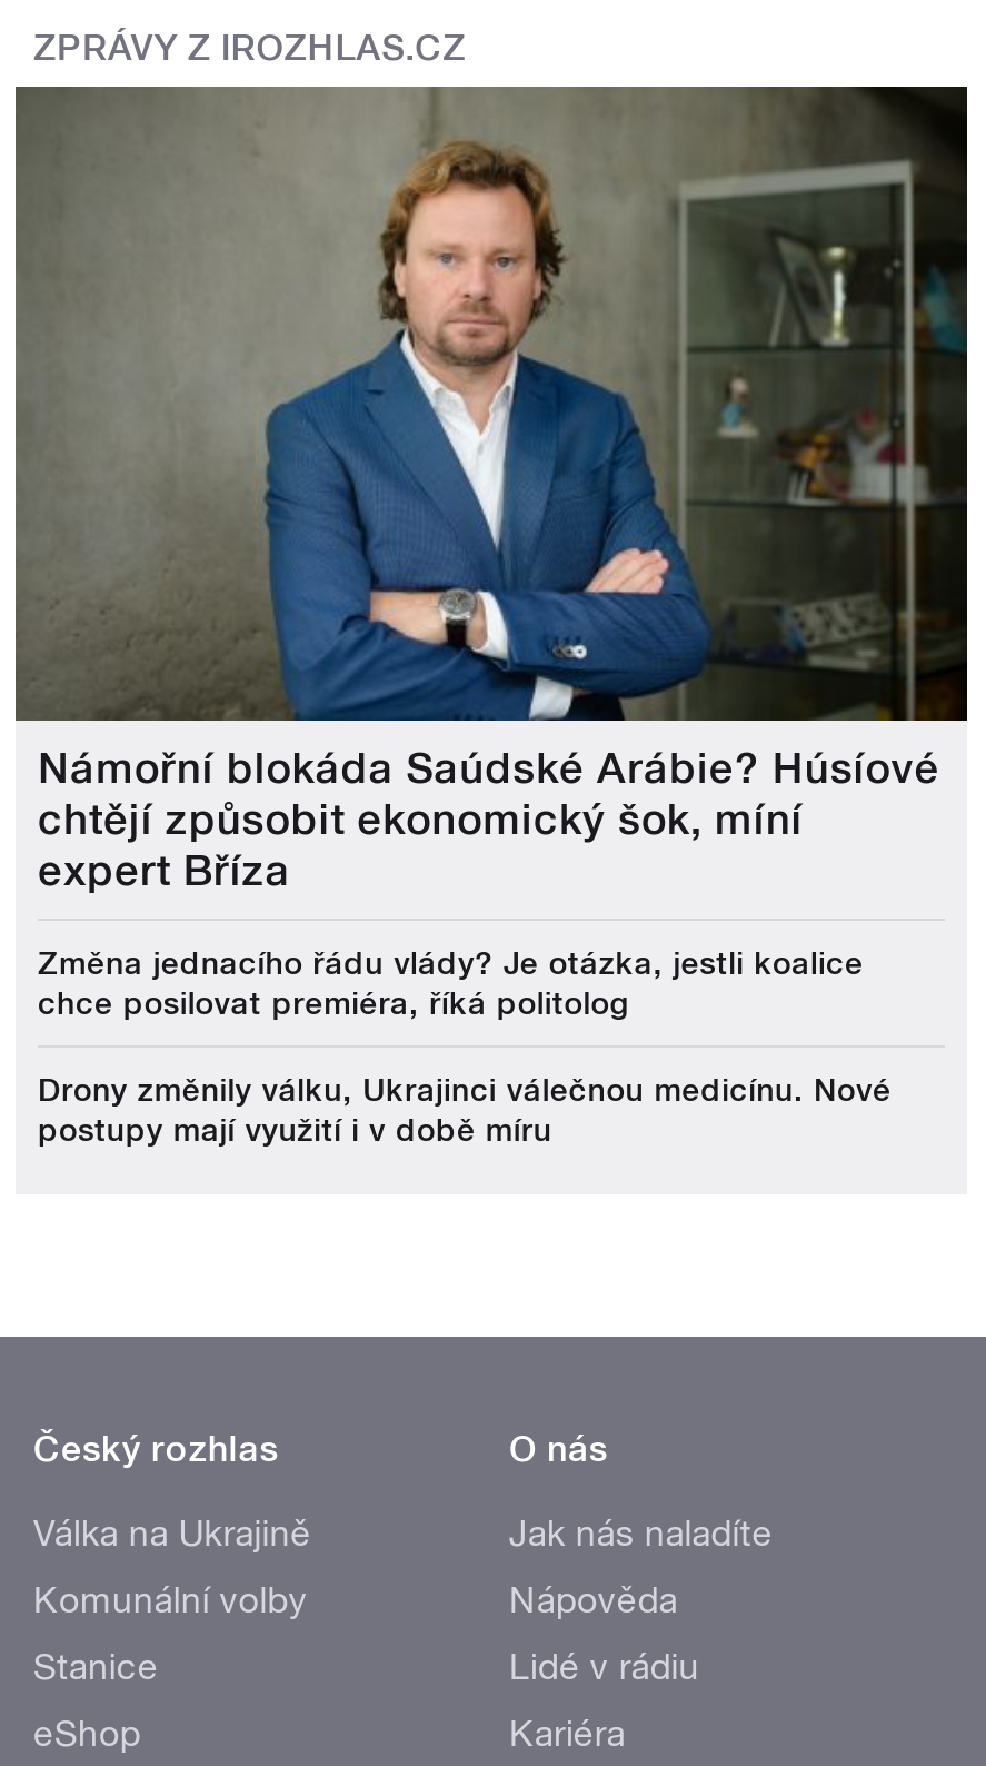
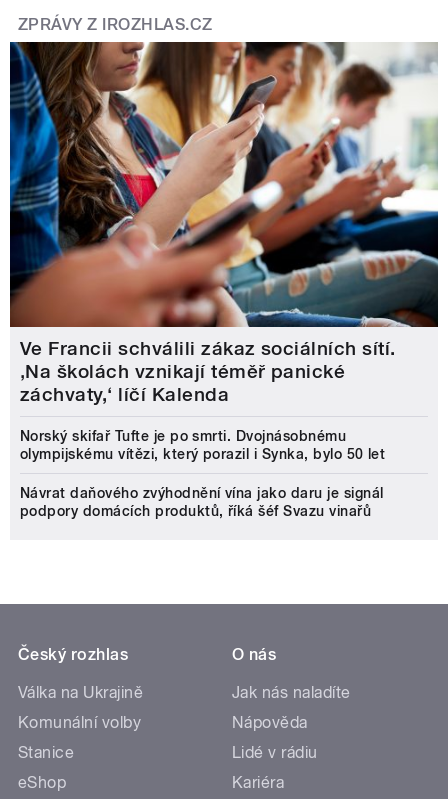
[13,85,969,897] [image] | Námořní blokáda Saúdské Arábie? Húsíové | chtějí způsobit ekonomický šok, míní | expert Bříza -> [9,41,439,406] [image] | Ve Francii schválili zákaz sociálních sítí. | ‚Na školách vznikají téměř panické | záchvaty,‘ líčí Kalenda
[38,945,864,1021] Změna jednacího řádu vlády? Je otázka, jestli koalice | chce posilovat premiéra, říká politolog -> [20,428,385,462] Norský skifař Tufte je po smrti. Dvojnásobnému | olympijskému vítězi, který porazil i Synka, bylo 50 let
[38,1072,891,1148] Drony změnily válku, Ukrajinci válečnou medicínu. Nové | postupy mají využití i v době míru -> [20,485,383,519] Návrat daňového zvýhodnění vína jako daru je signál | podpory domácích produktů, říká šéf Svazu vinařů

